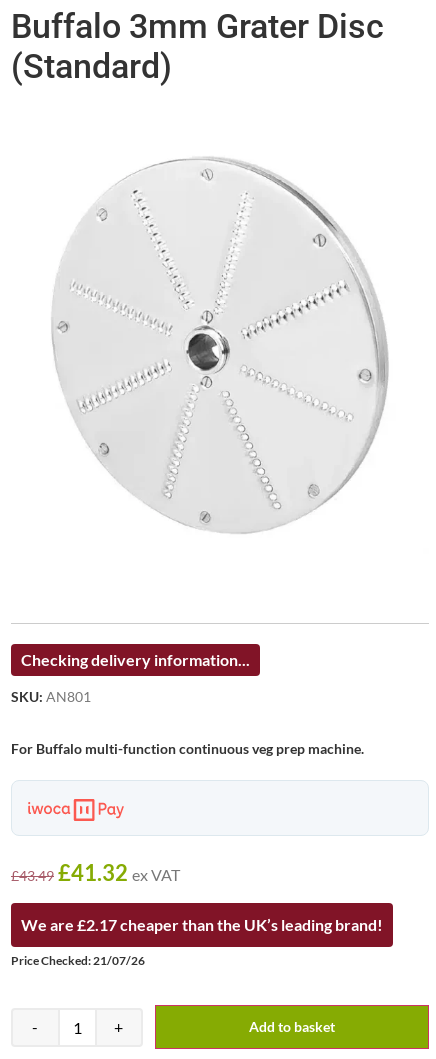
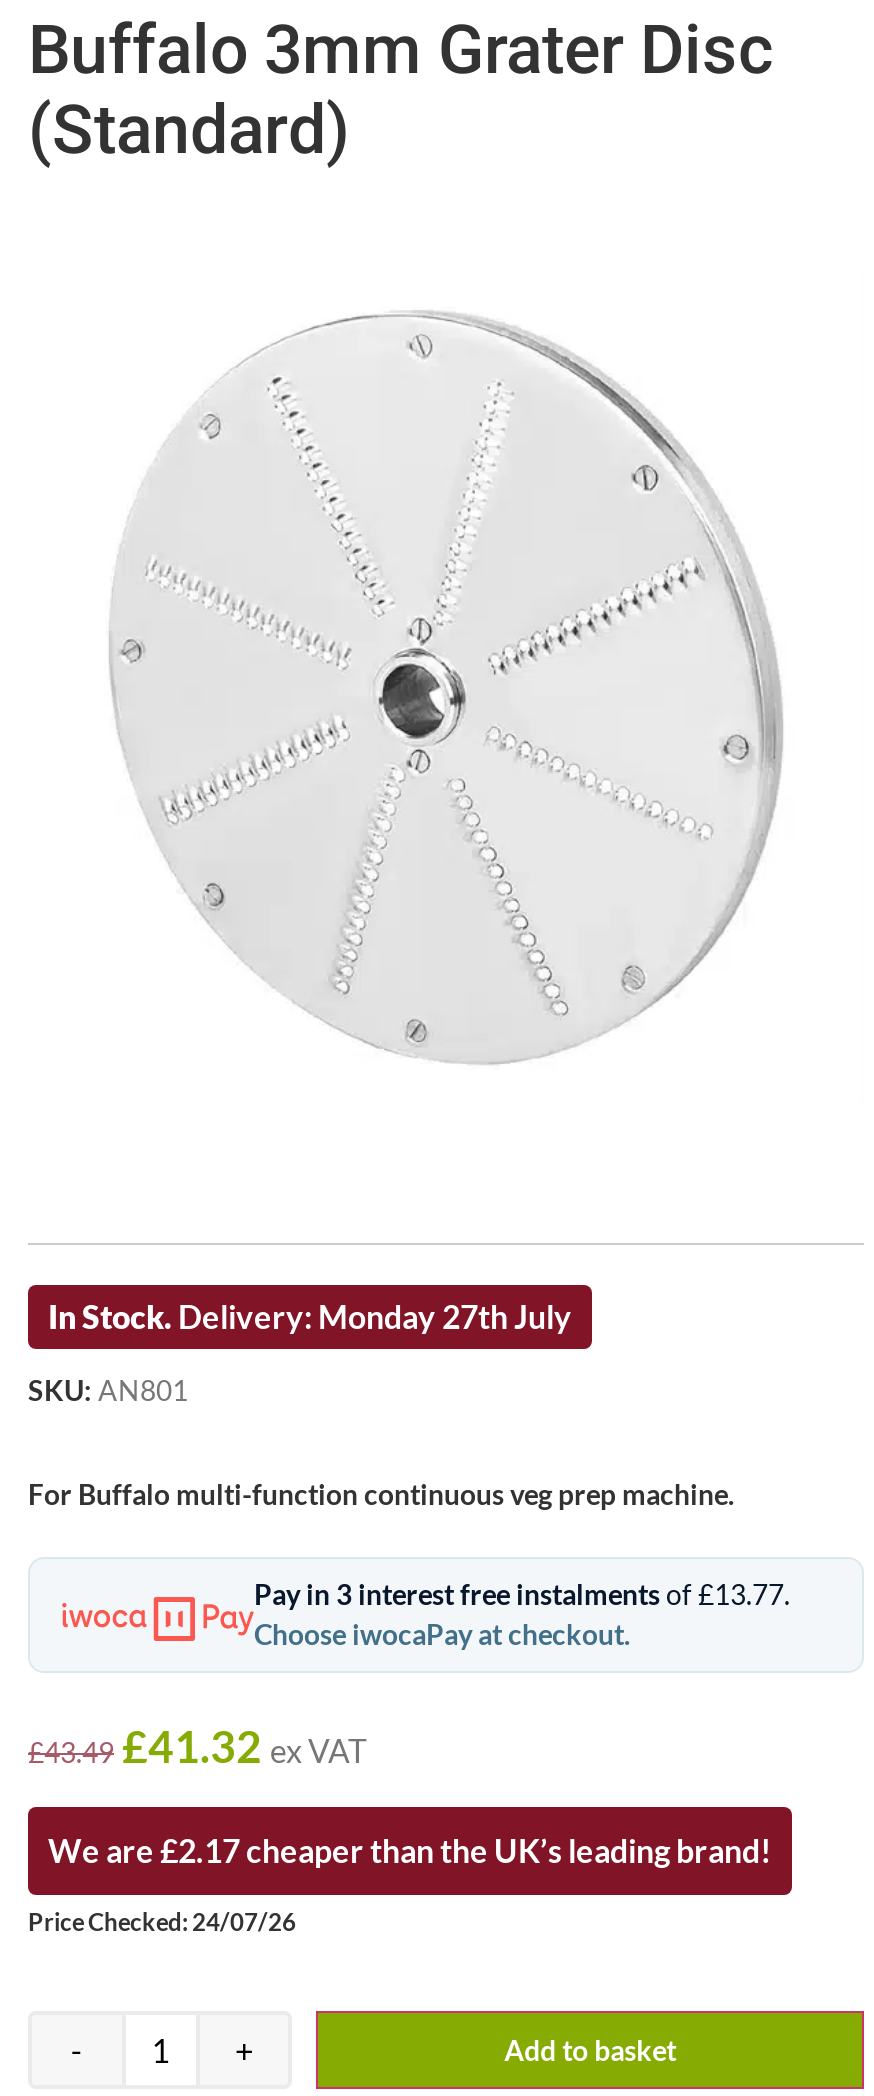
[21,650,250,669] Checking delivery information... -> [48,1297,572,1335] In Stock. Delivery: Monday 27th July
none -> [254,1577,790,1651] Pay in 3 interest free instalments of £13.77. | Choose iwocaPay at checkout.
[11,953,145,968] Price Checked: 21/07/26 -> [28,1908,296,1938] Price Checked: 24/07/26

